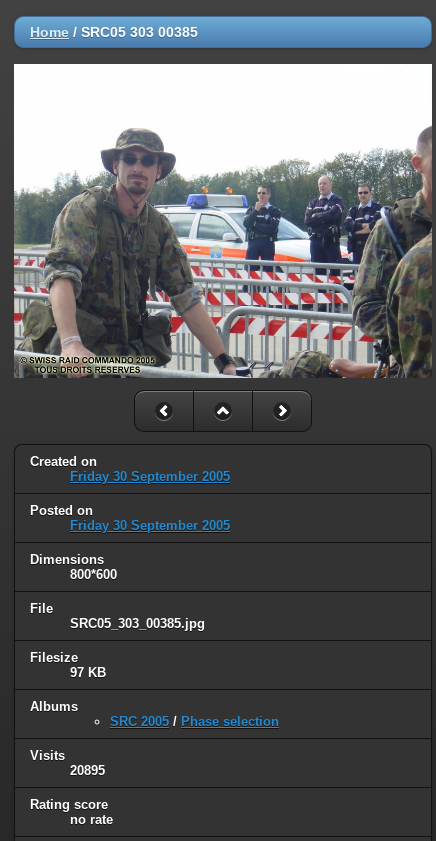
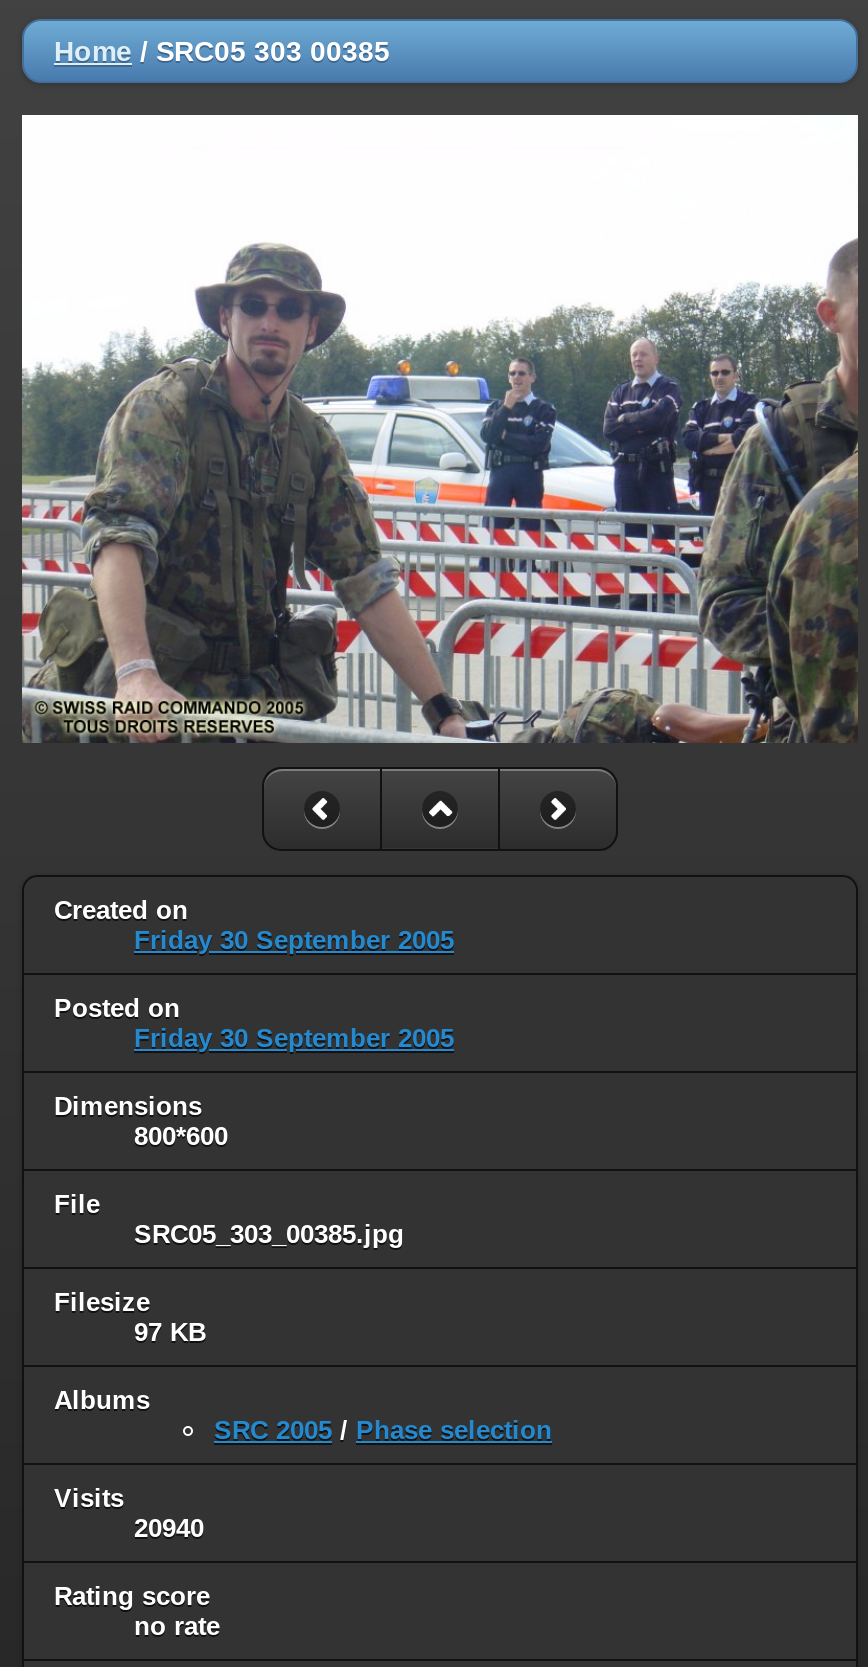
[70,763,105,778] 20895 -> [134,1513,204,1543] 20940

